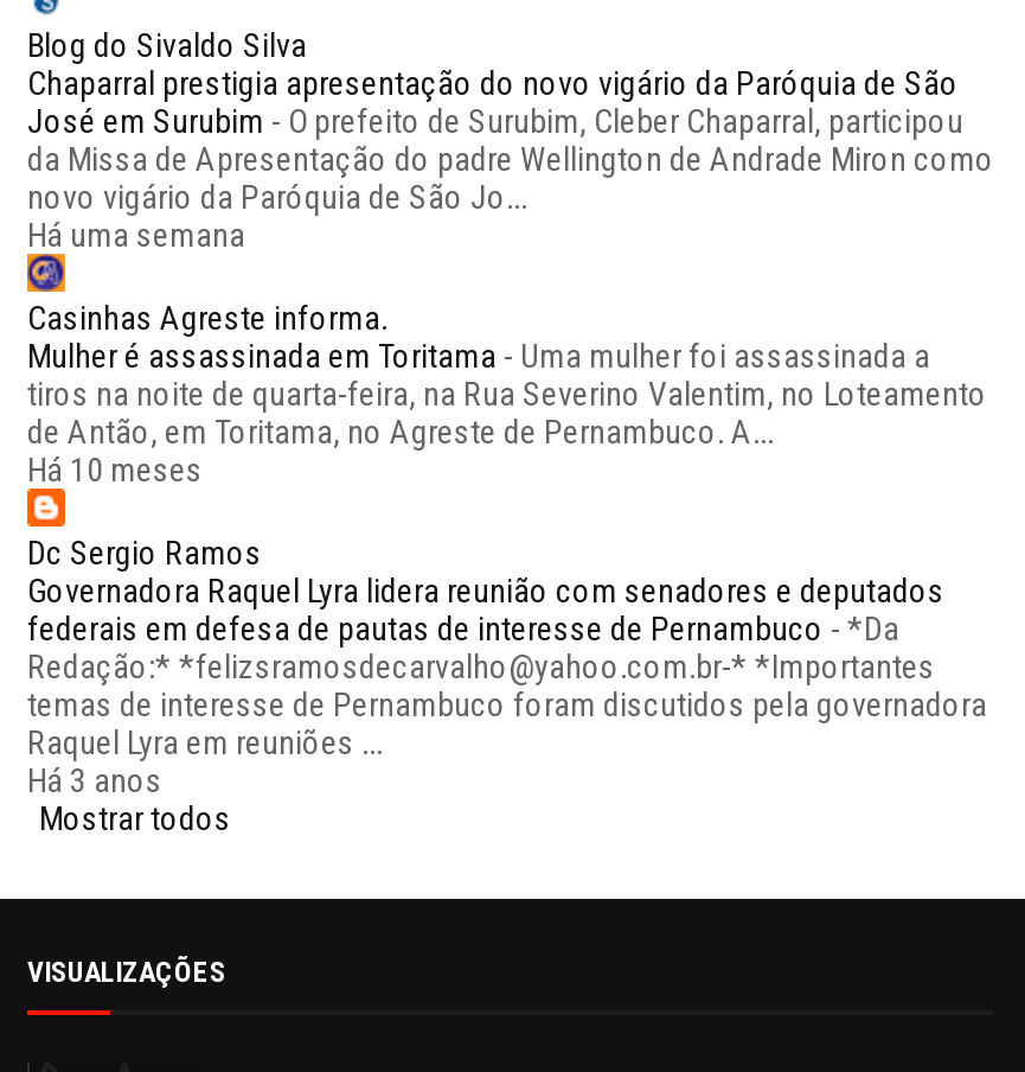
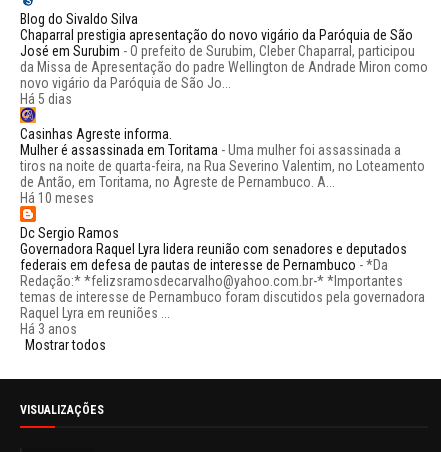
[27,217,245,255] Há uma semana -> [20,91,72,107] Há 5 dias

